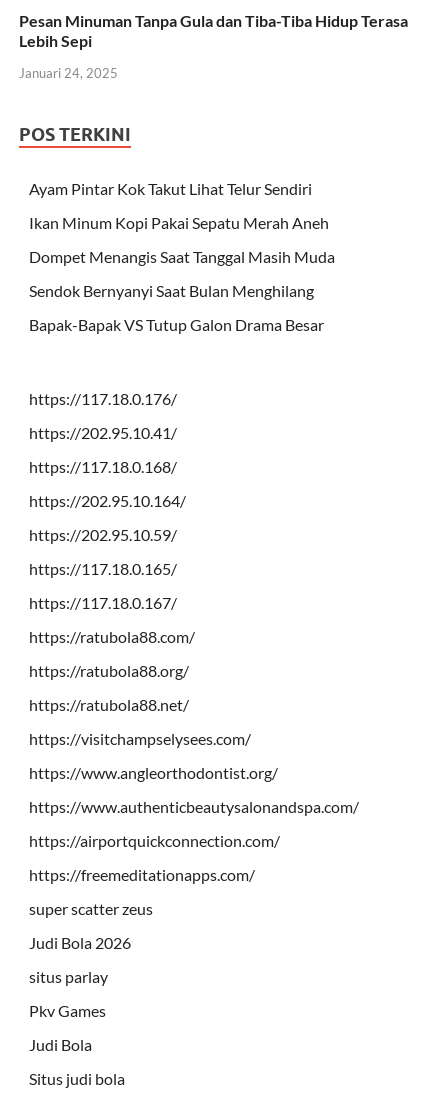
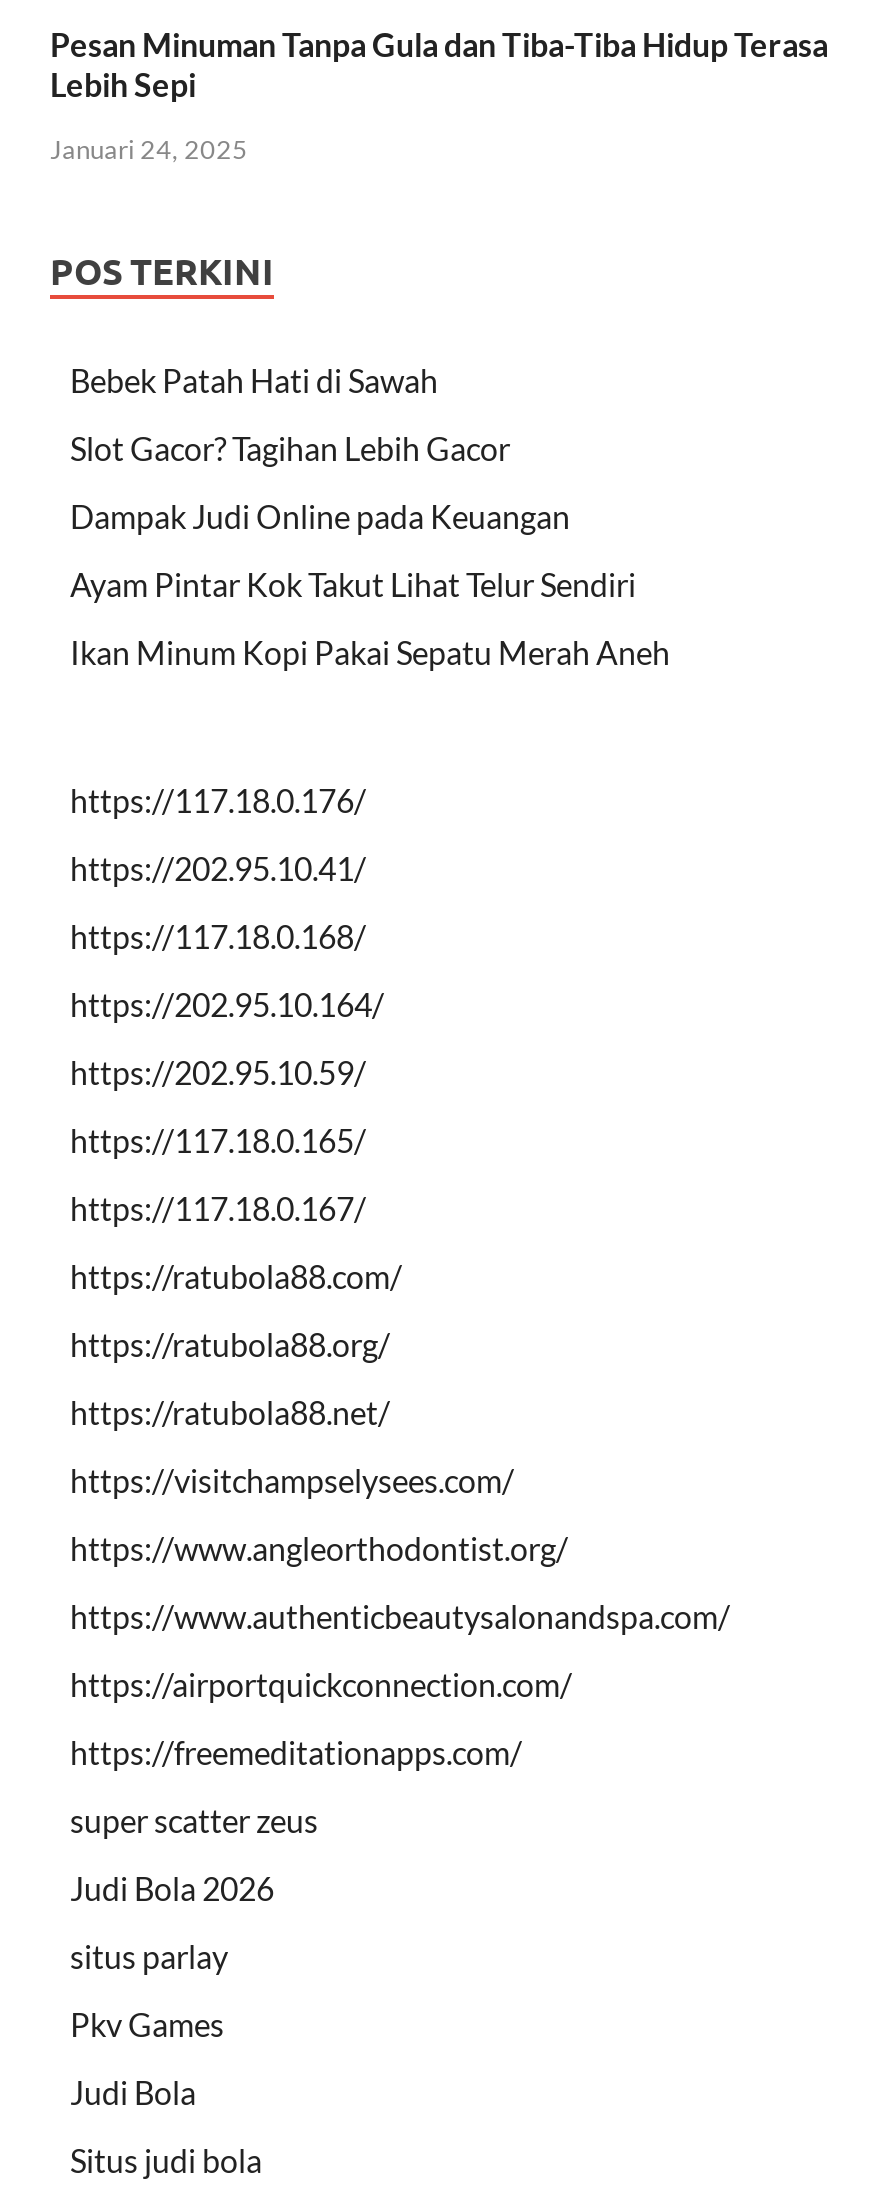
none -> [70,360,570,534] Bebek Patah Hati di Sawah | Slot Gacor? Tagihan Lebih Gacor | Dampak Judi Online pada Keuangan
moved [29,178,329,231] -> [70,564,670,670]: Ayam Pintar Kok Takut Lihat Telur Sendiri | Ikan Minum Kopi Pakai Sepatu Merah Aneh
[29,246,335,333] Dompet Menangis Saat Tanggal Masih Muda | Sendok Bernyanyi Saat Bulan Menghilang | Bapak-Bapak VS Tutup Galon Drama Besar -> none

